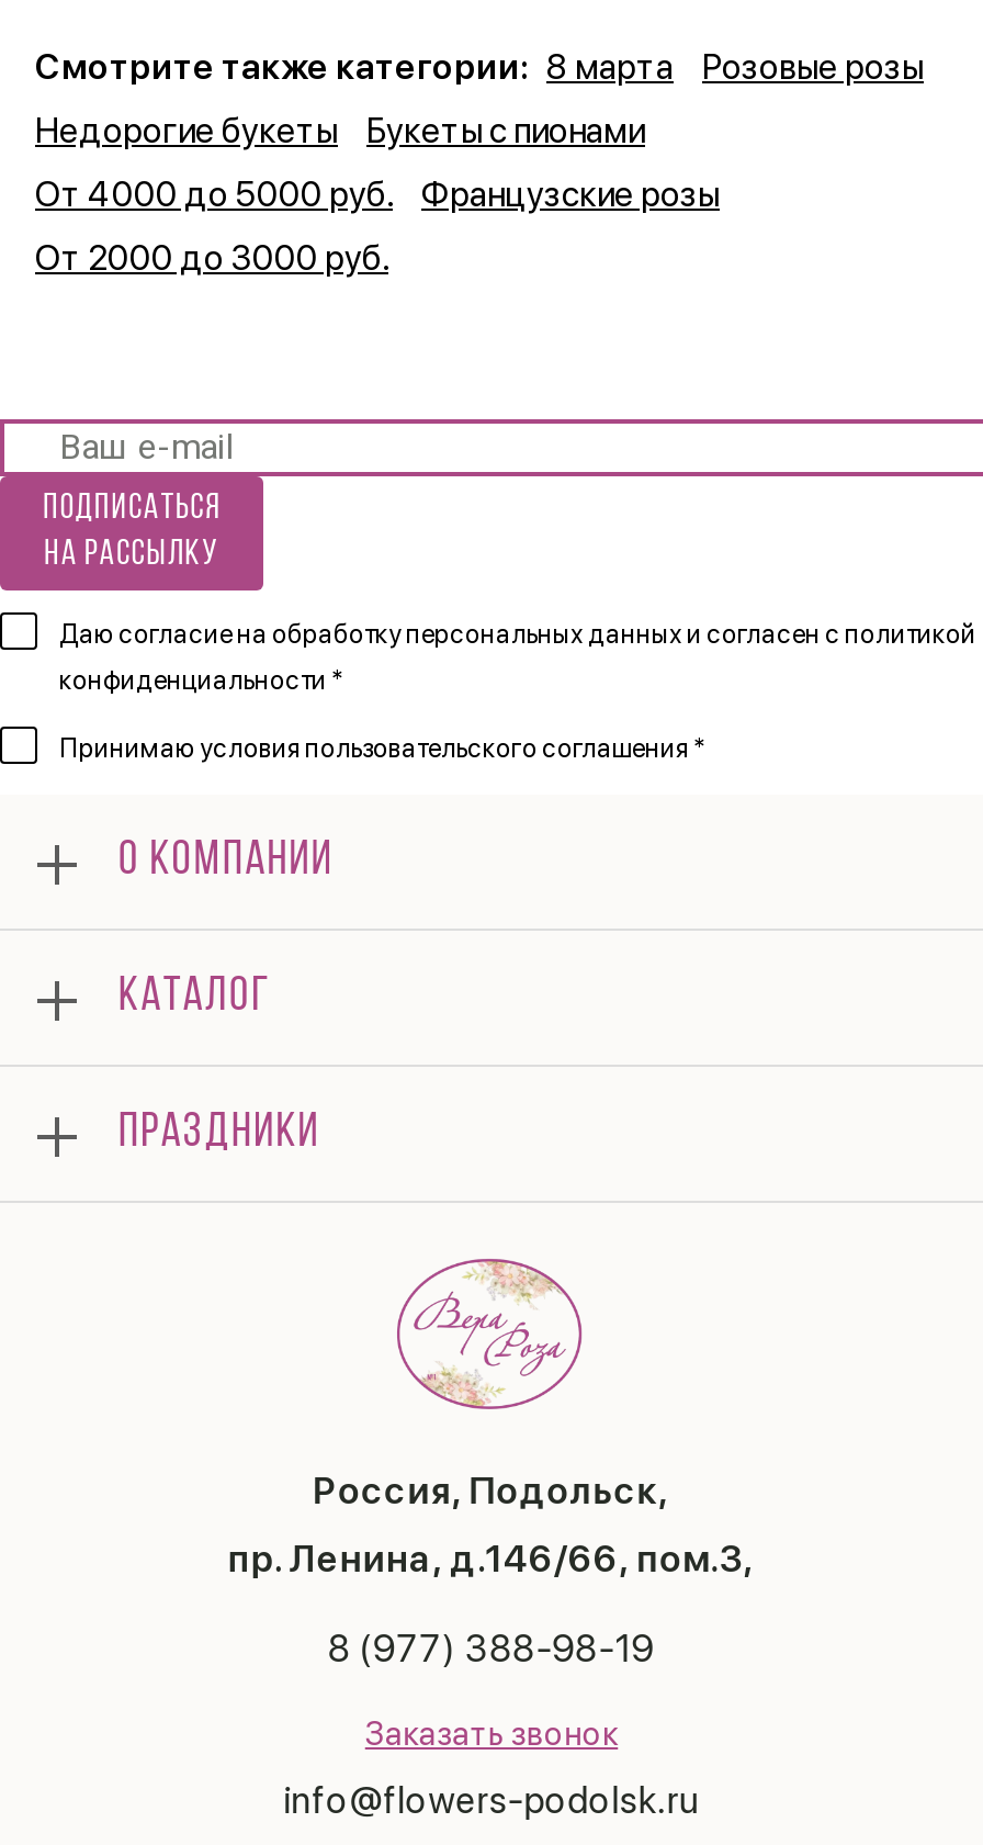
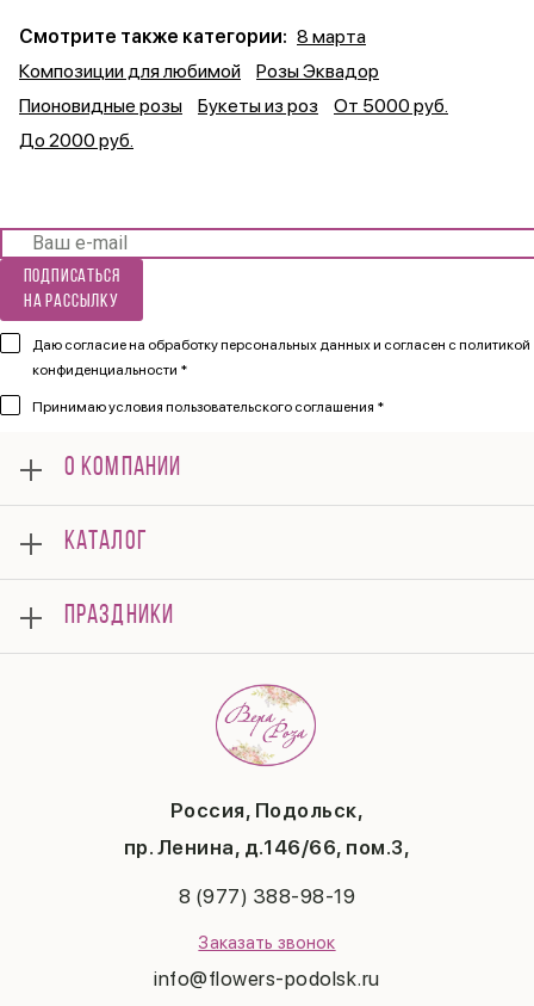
[35,46,924,279] Розовые розы | Недорогие букеты | Букеты с пионами | От 4000 до 5000 руб. | Французские розы | От 2000 до 3000 руб. -> [19,60,448,152] Композиции для любимой | Розы Эквадор | Пионовидные розы | Букеты из роз | От 5000 руб. | До 2000 руб.

